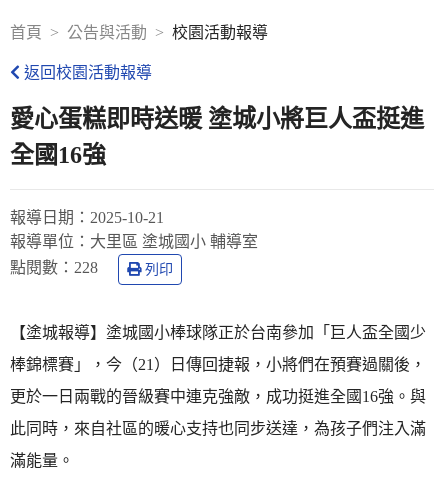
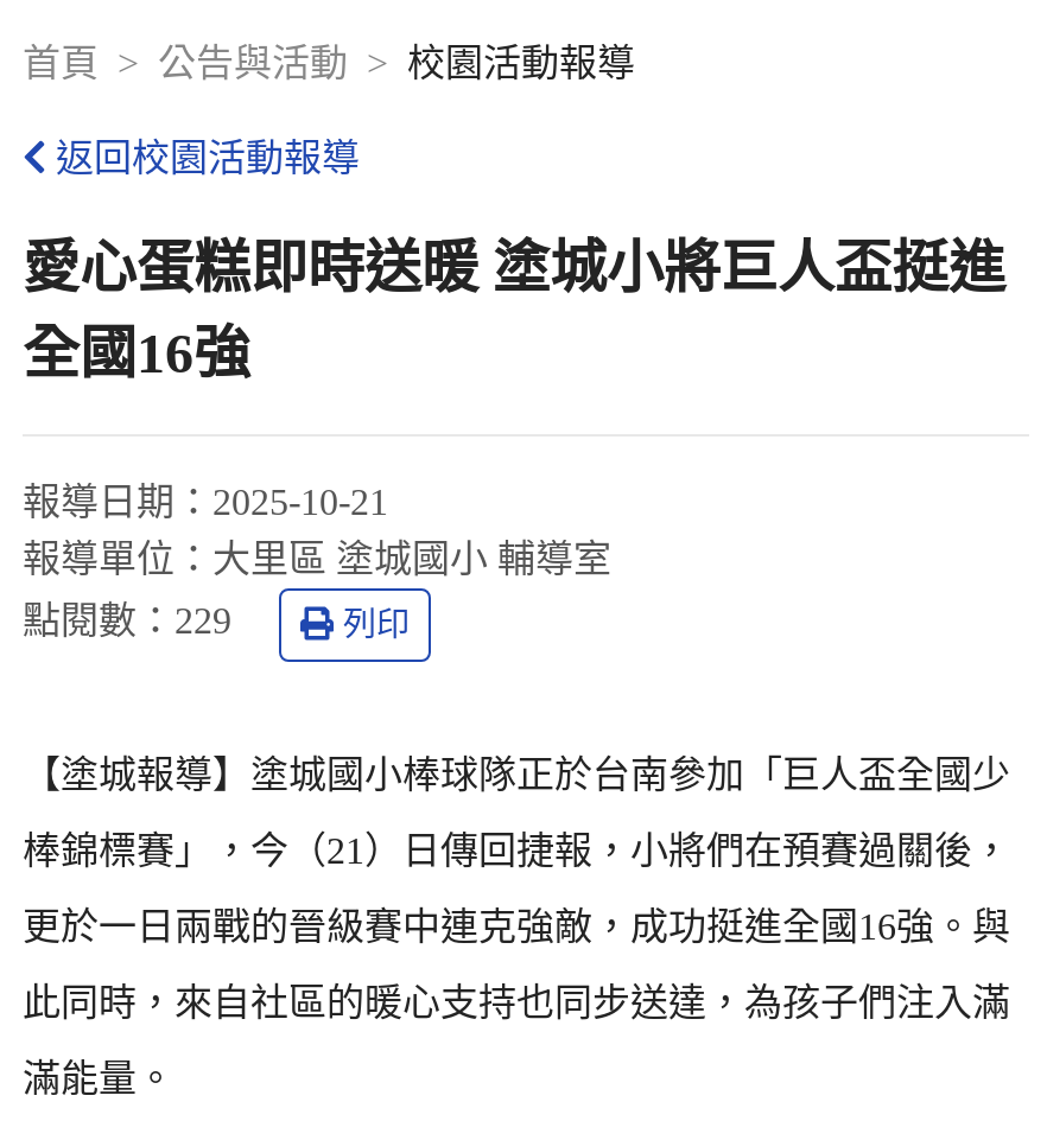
[10,259,98,276] 點閱數：228 -> [23,601,231,641] 點閱數：229

